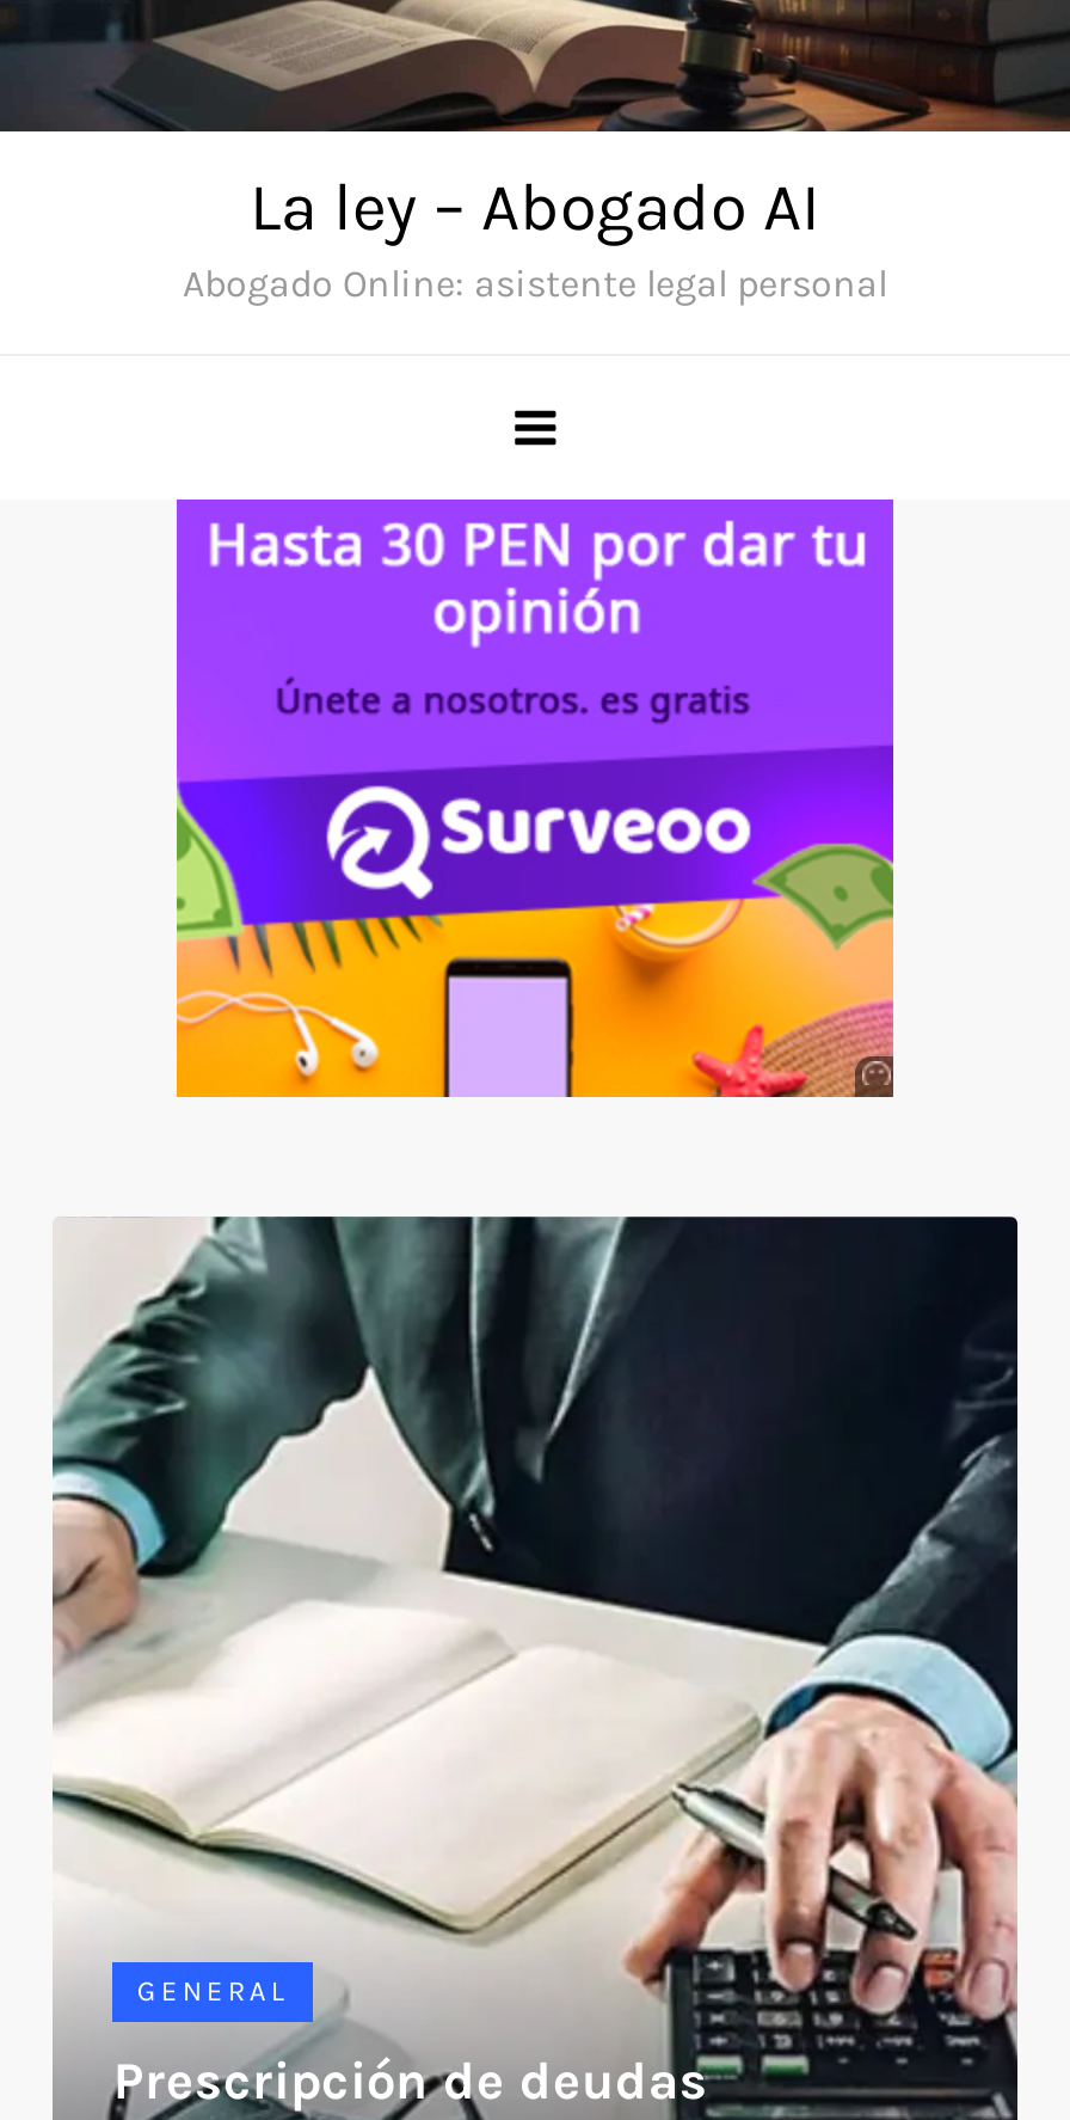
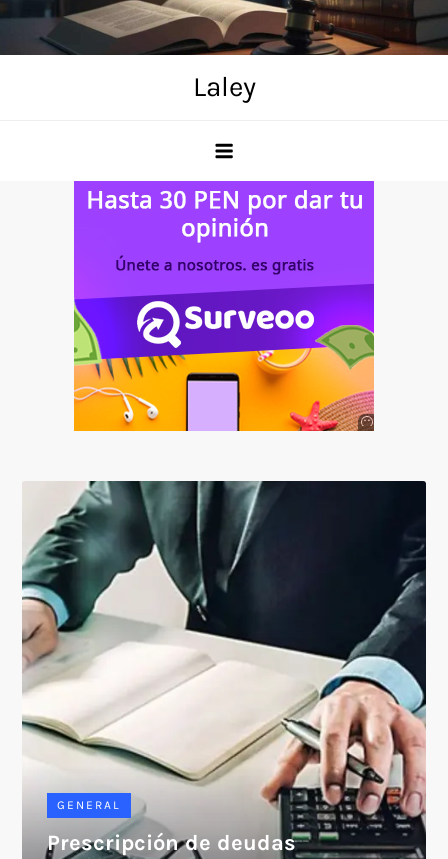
[183,167,887,305] La ley – Abogado AI | Abogado Online: asistente legal personal -> [192,70,255,103] Laley

